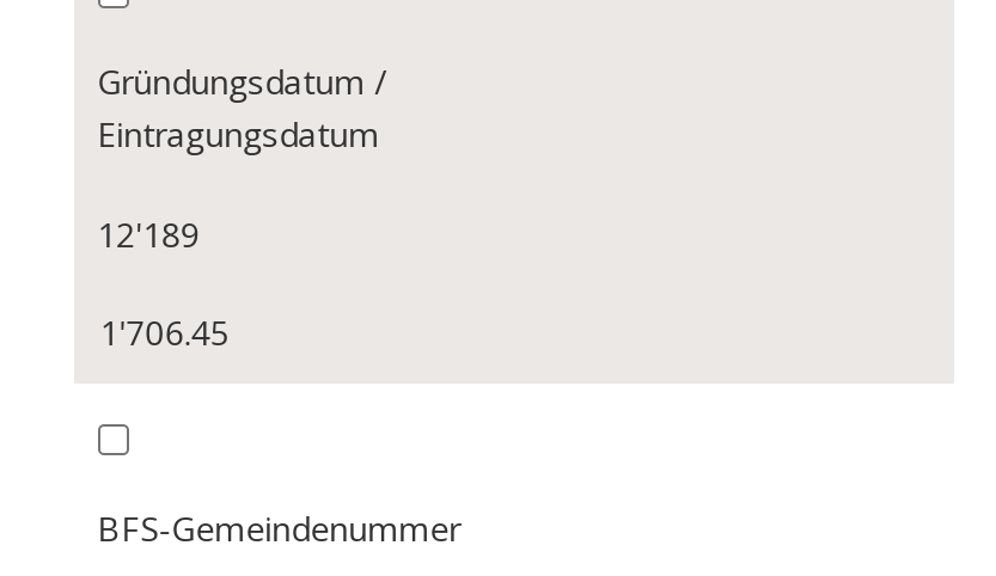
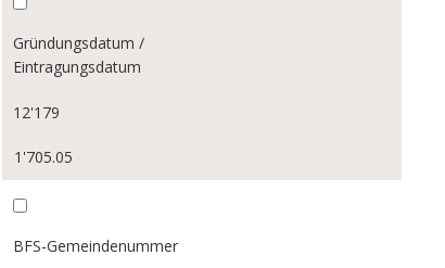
[97,211,200,256] 12'189 -> [13,102,59,122] 12'179
[100,309,229,355] 1'706.45 -> [14,146,73,167] 1'705.05

